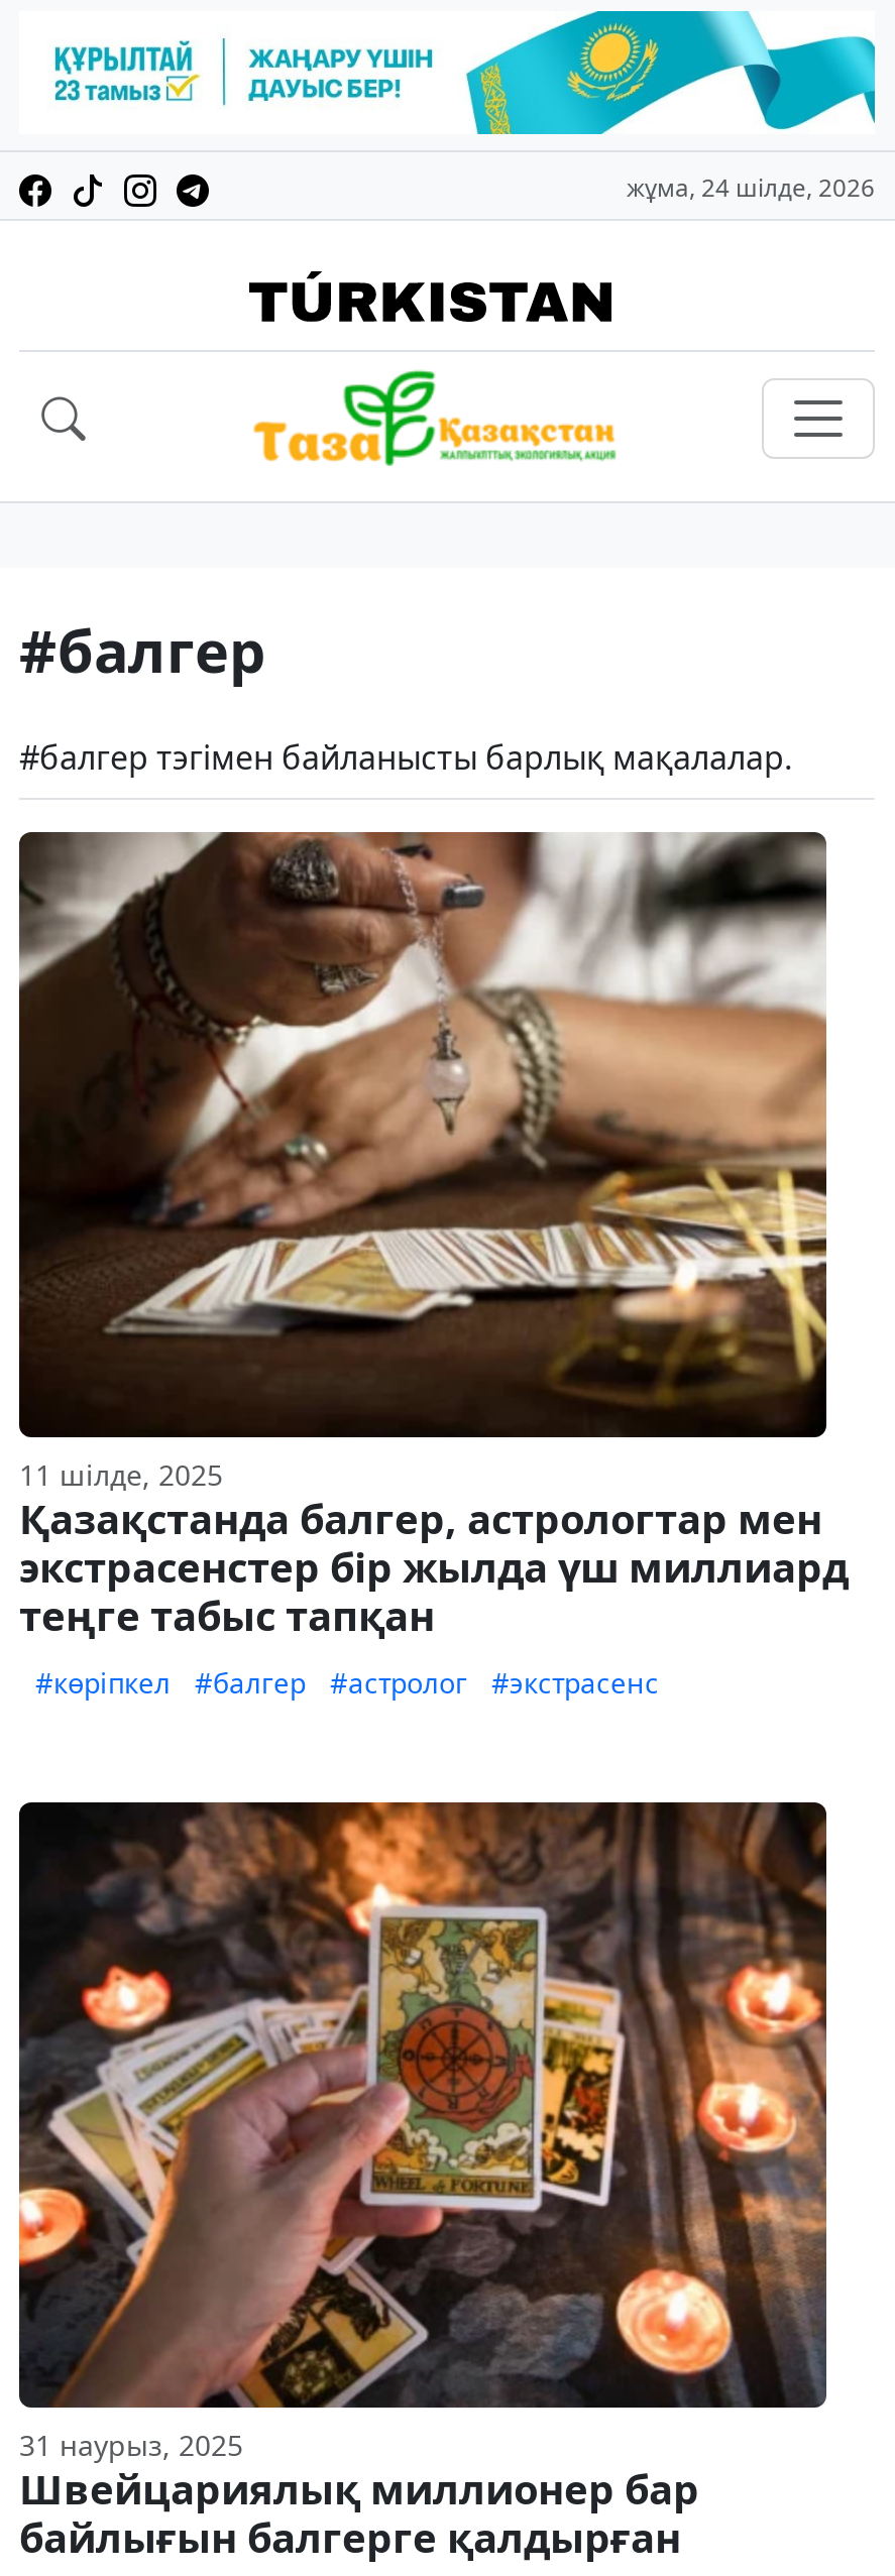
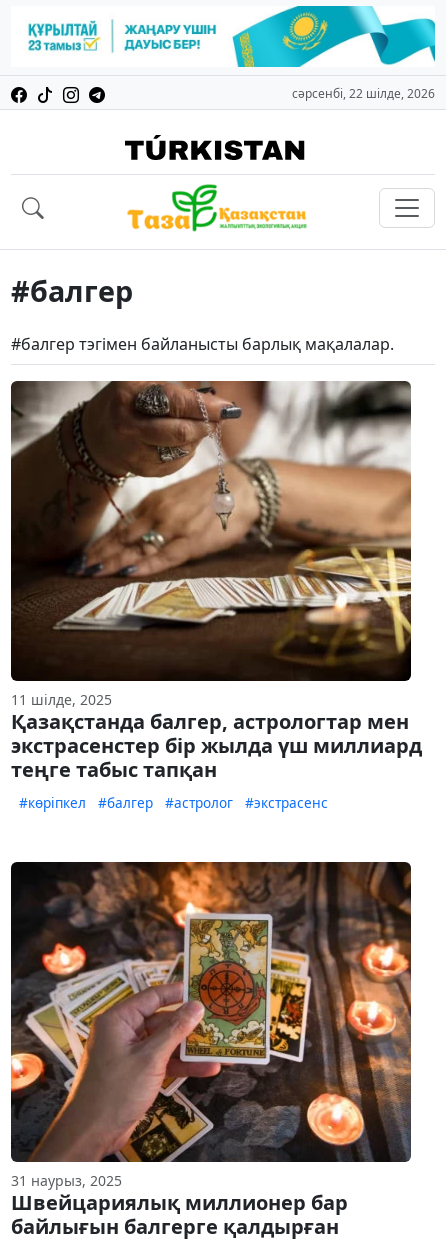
[627,171,875,205] жұма, 24 шілде, 2026 -> [292,85,435,102] сәрсенбі, 22 шілде, 2026

